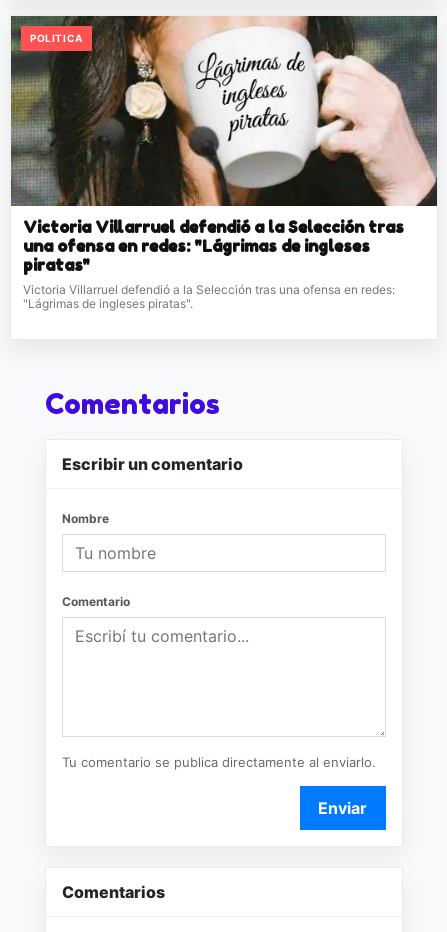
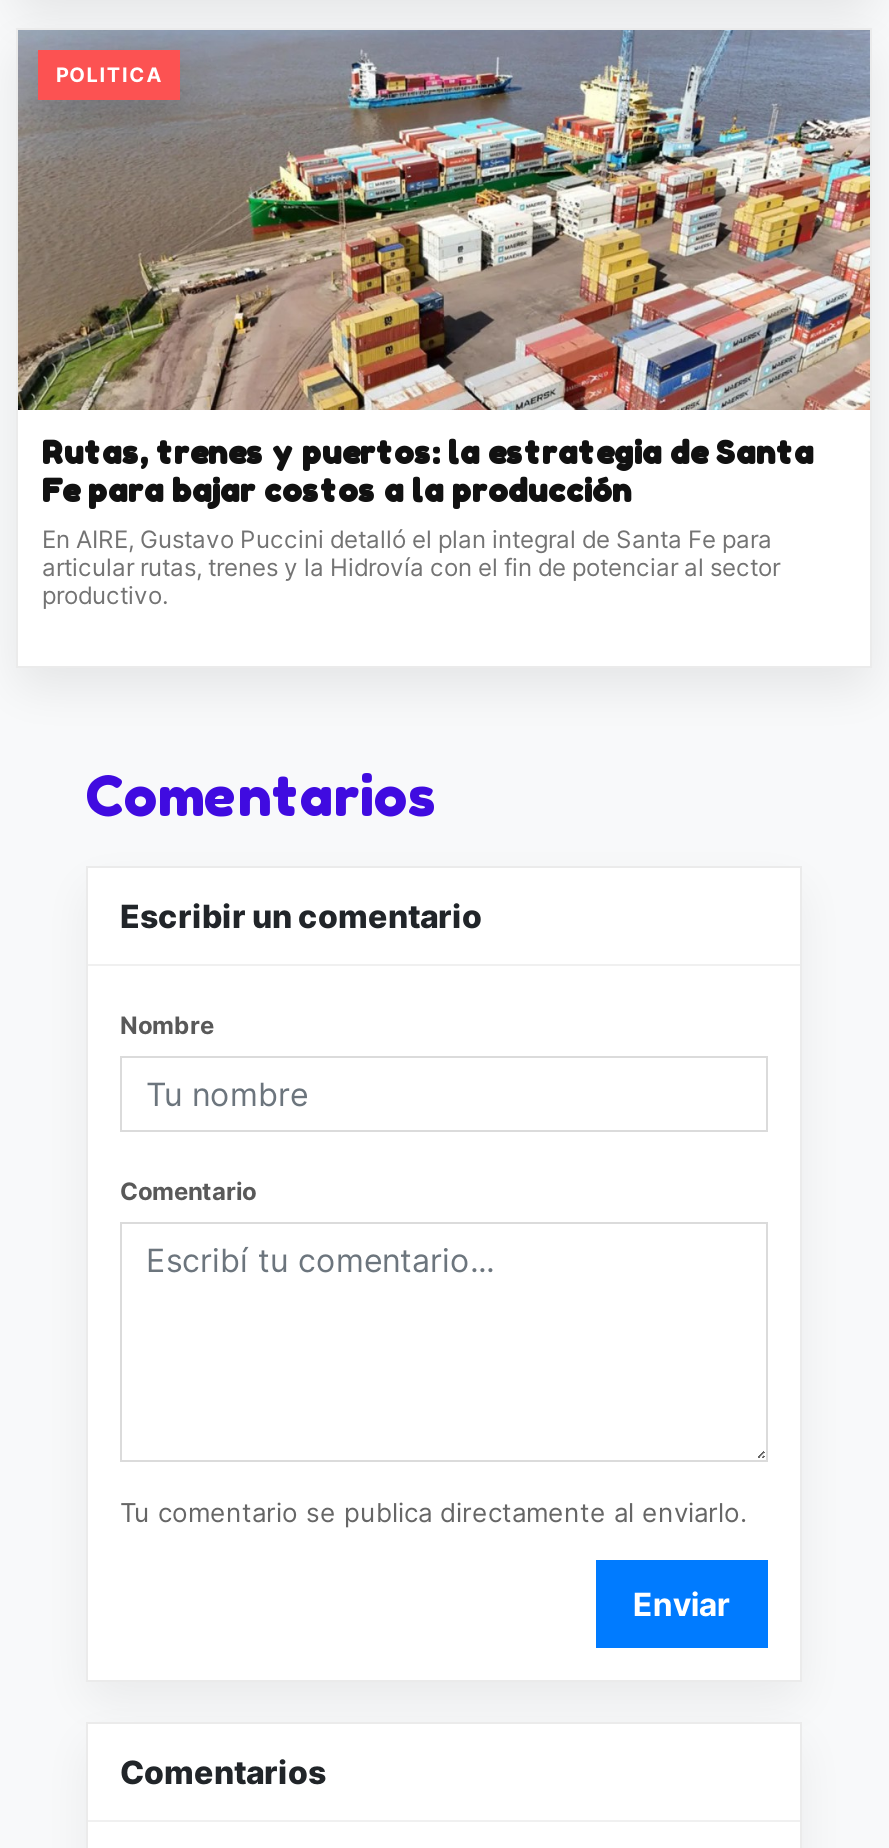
[11,15,438,311] [image] | Victoria Villarruel defendió a la Selección tras | una ofensa en redes: "Lágrimas de ingleses | piratas" | Victoria Villarruel defendió a la Selección tras una ofensa en redes: | "Lágrimas de ingleses piratas". -> [18,28,872,611] [image] | Rutas, trenes y puertos: la estrategia de Santa | Fe para bajar costos a la producción | En AIRE, Gustavo Puccini detalló el plan integral de Santa Fe para | articular rutas, trenes y la Hidrovía con el fin de potenciar al sector | productivo.

